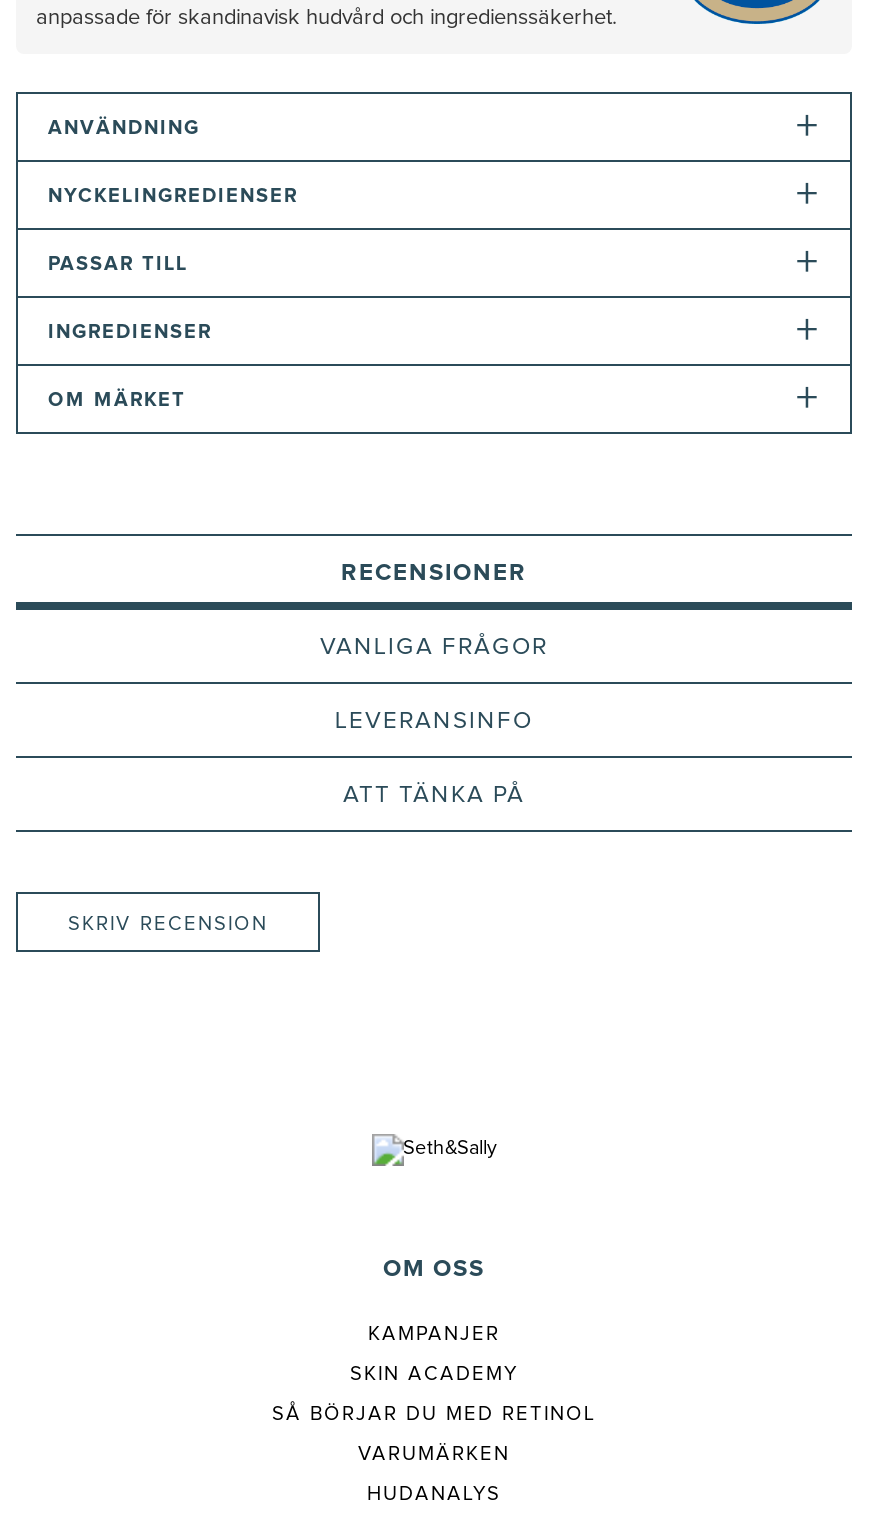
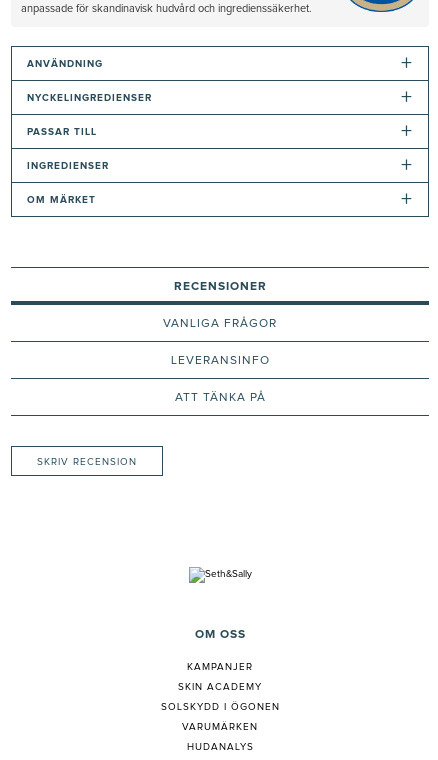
[272,1405,596,1425] SÅ BÖRJAR DU MED RETINOL -> [160,702,279,712] SOLSKYDD I ÖGONEN

